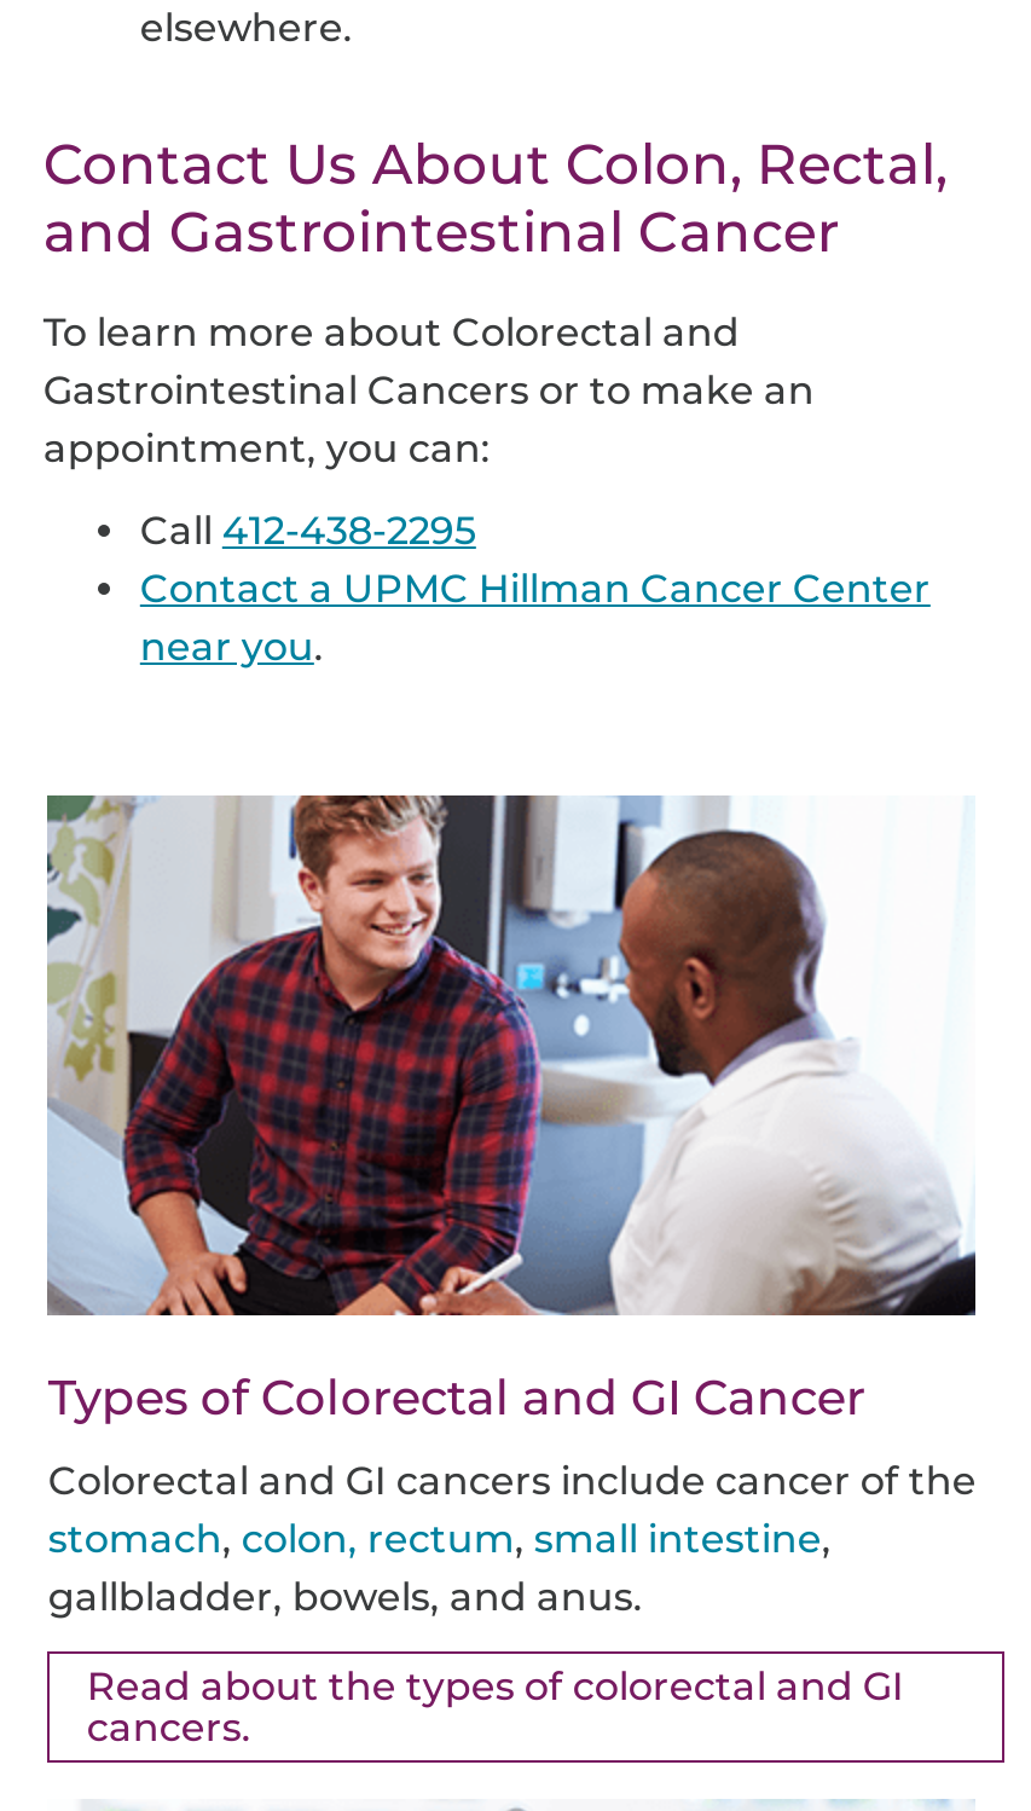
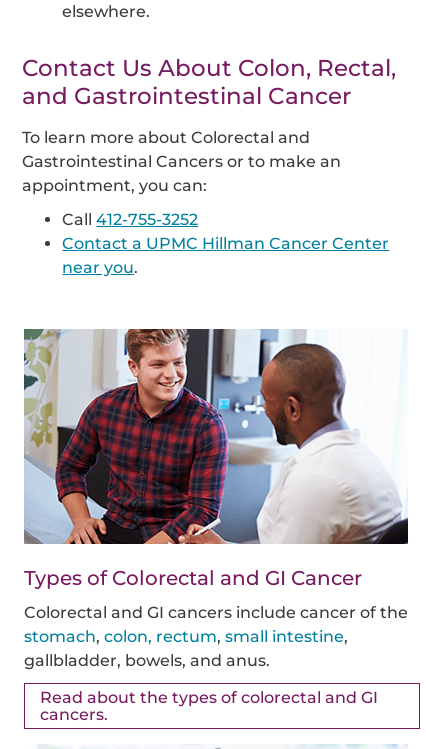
[140,508,476,554] Call 412-438-2295 -> [62,210,198,229] Call 412-755-3252

